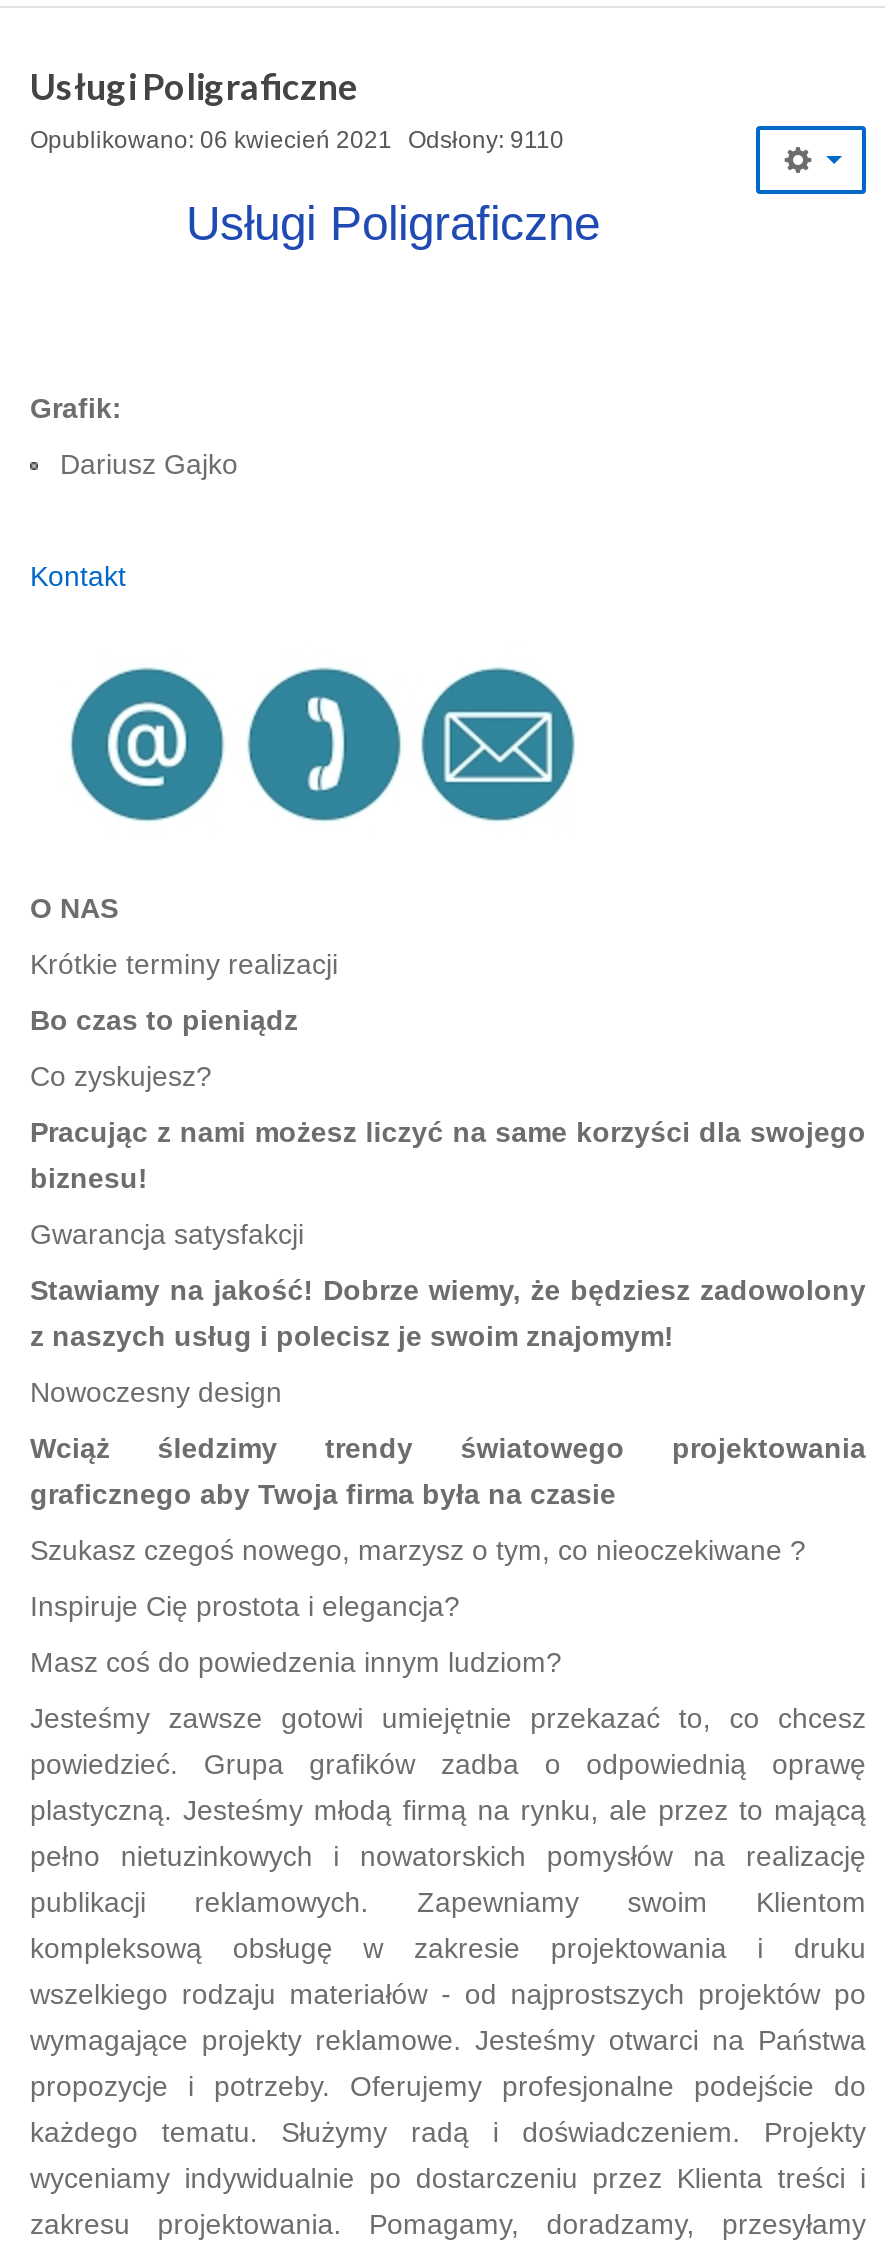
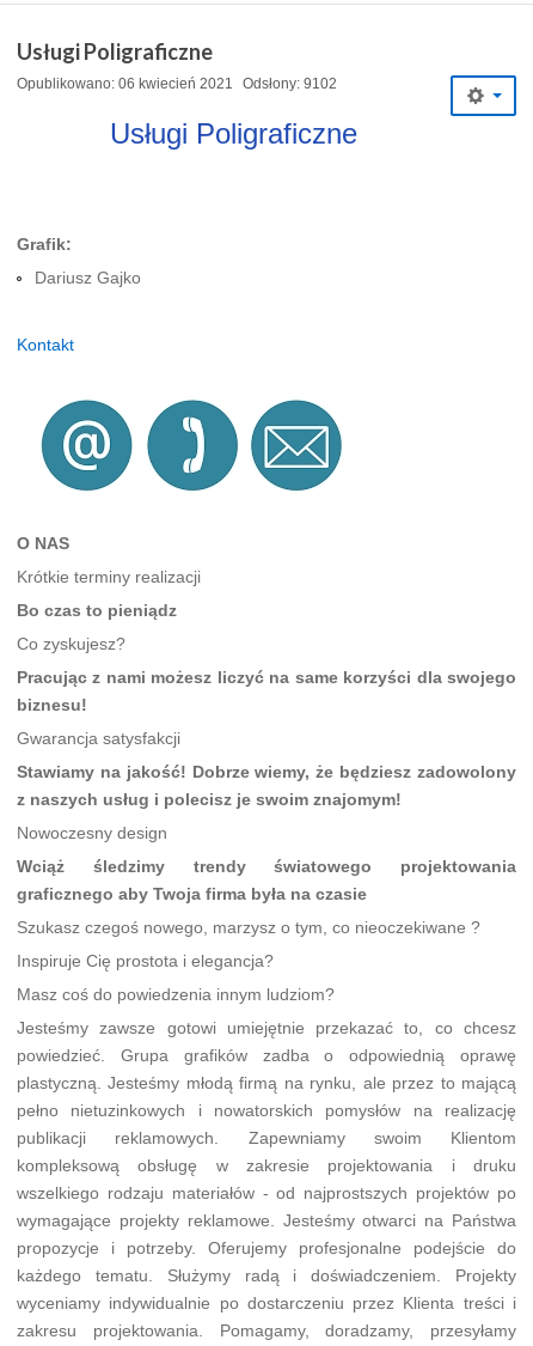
[30,126,564,154] Opublikowano: 06 kwiecień 2021 Odsłony: 9110 -> [17,75,337,92] Opublikowano: 06 kwiecień 2021 Odsłony: 9102

